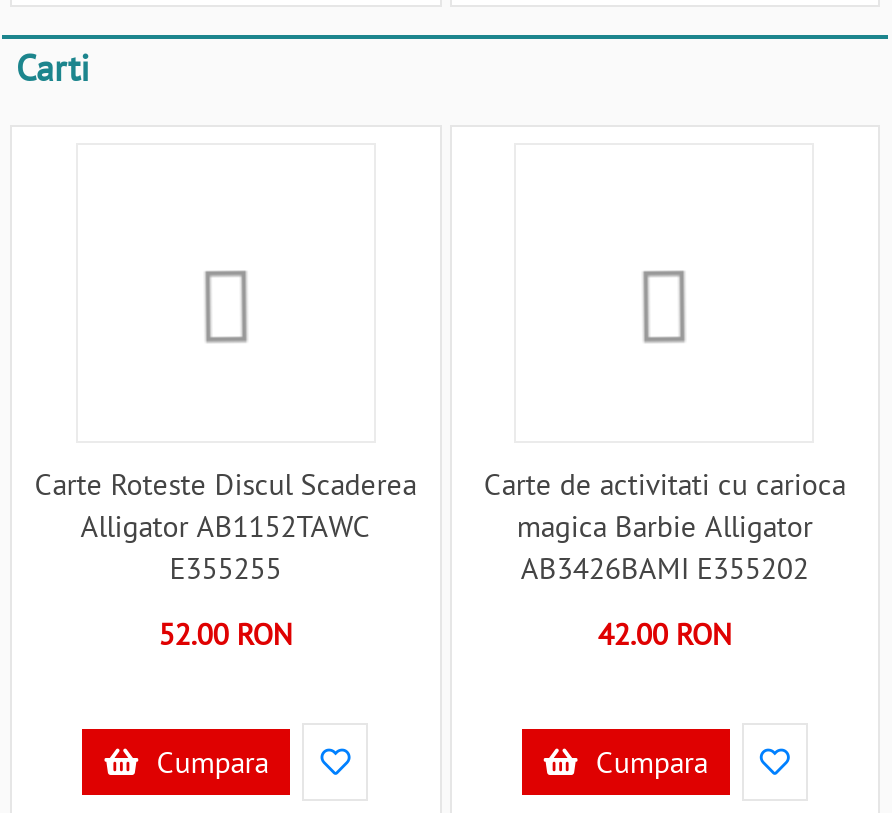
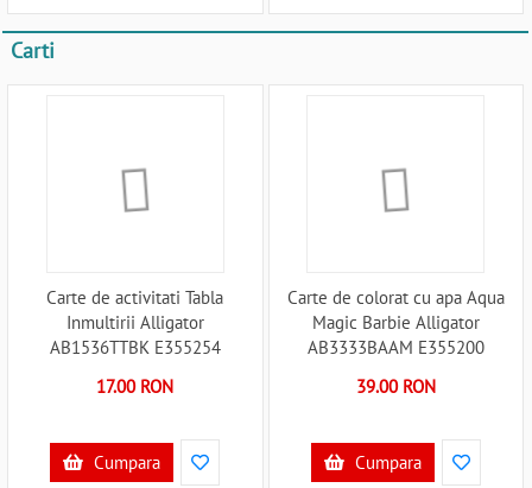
[35,465,417,587] Carte Roteste Discul Scaderea | Alligator AB1152TAWC | E355255 -> [47,286,224,359] Carte de activitati Tabla | Inmultirii Alligator | AB1536TTBK E355254
[484,465,846,587] Carte de activitati cu carioca | magica Barbie Alligator | AB3426BAMI E355202 -> [287,286,504,359] Carte de colorat cu apa Aqua | Magic Barbie Alligator | AB3333BAAM E355200
[159,615,293,653] 52.00 RON -> [97,375,174,398] 17.00 RON
[598,615,732,653] 42.00 RON -> [356,375,436,398] 39.00 RON

